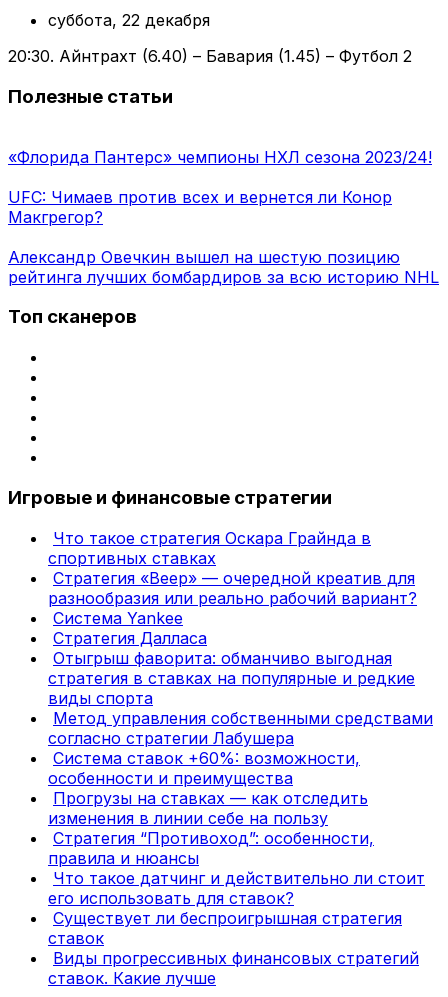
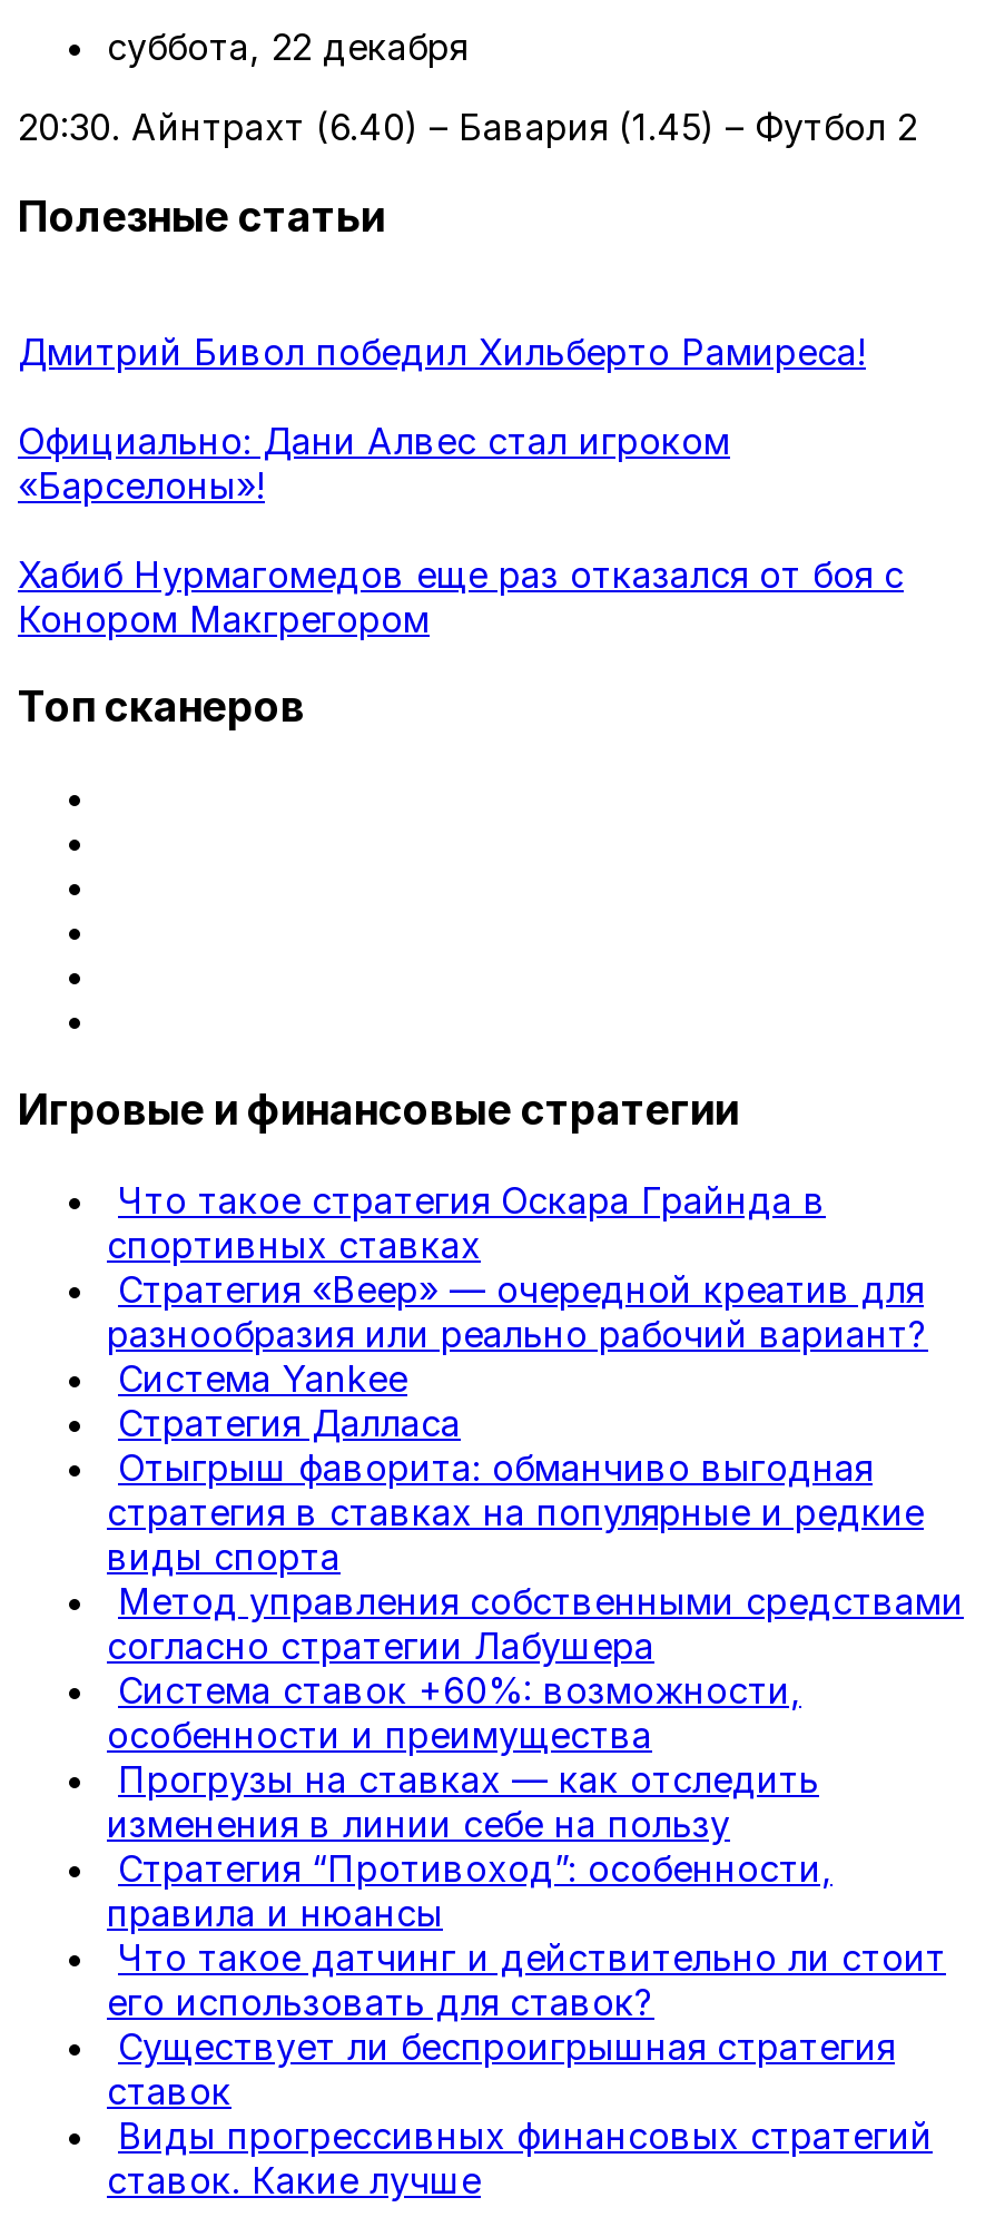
[8,147,432,167] «Флорида Пантерс» чемпионы НХЛ сезона 2023/24! -> [18,329,866,373] Дмитрий Бивол победил Хильберто Рамиреса!
[8,187,392,227] UFC: Чимаев против всех и вернется ли Конор | Макгрегор? -> [18,418,730,507] Официально: Дани Алвес стал игроком | «Барселоны»!
[8,247,439,287] Александр Овечкин вышел на шестую позицию | рейтинга лучших бомбардиров за всю историю NHL -> [18,551,904,640] Хабиб Нурмагомедов еще раз отказался от боя с | Конором Макгрегором

